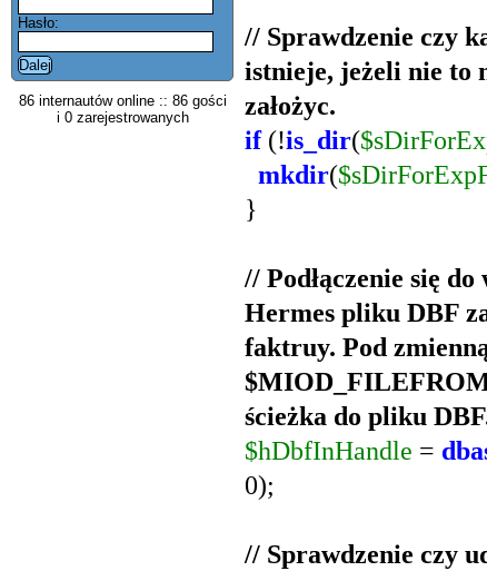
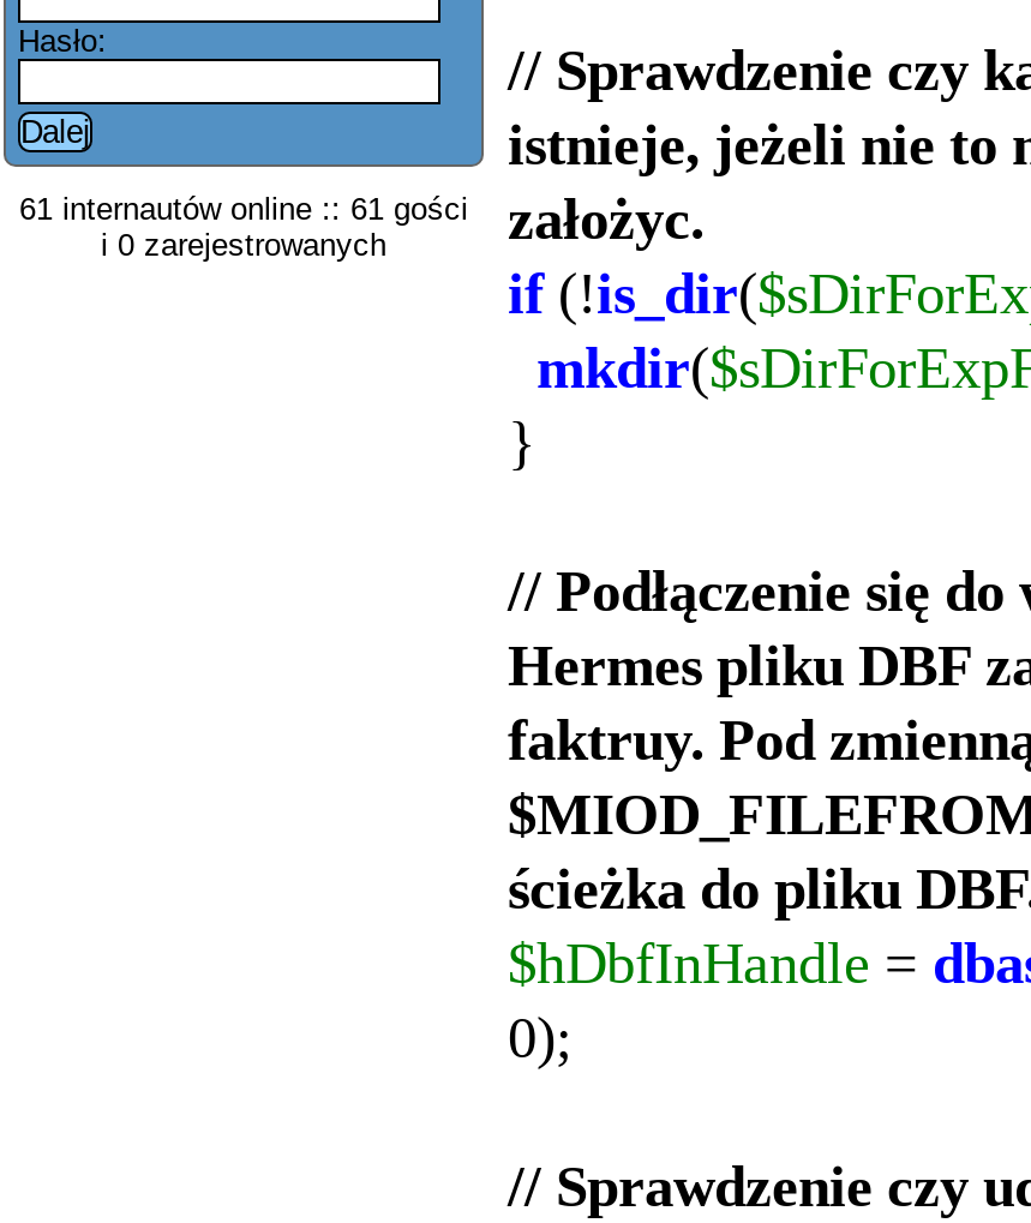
[18,92,226,109] 86 internautów online :: 86 gości -> [19,190,468,226] 61 internautów online :: 61 gości

